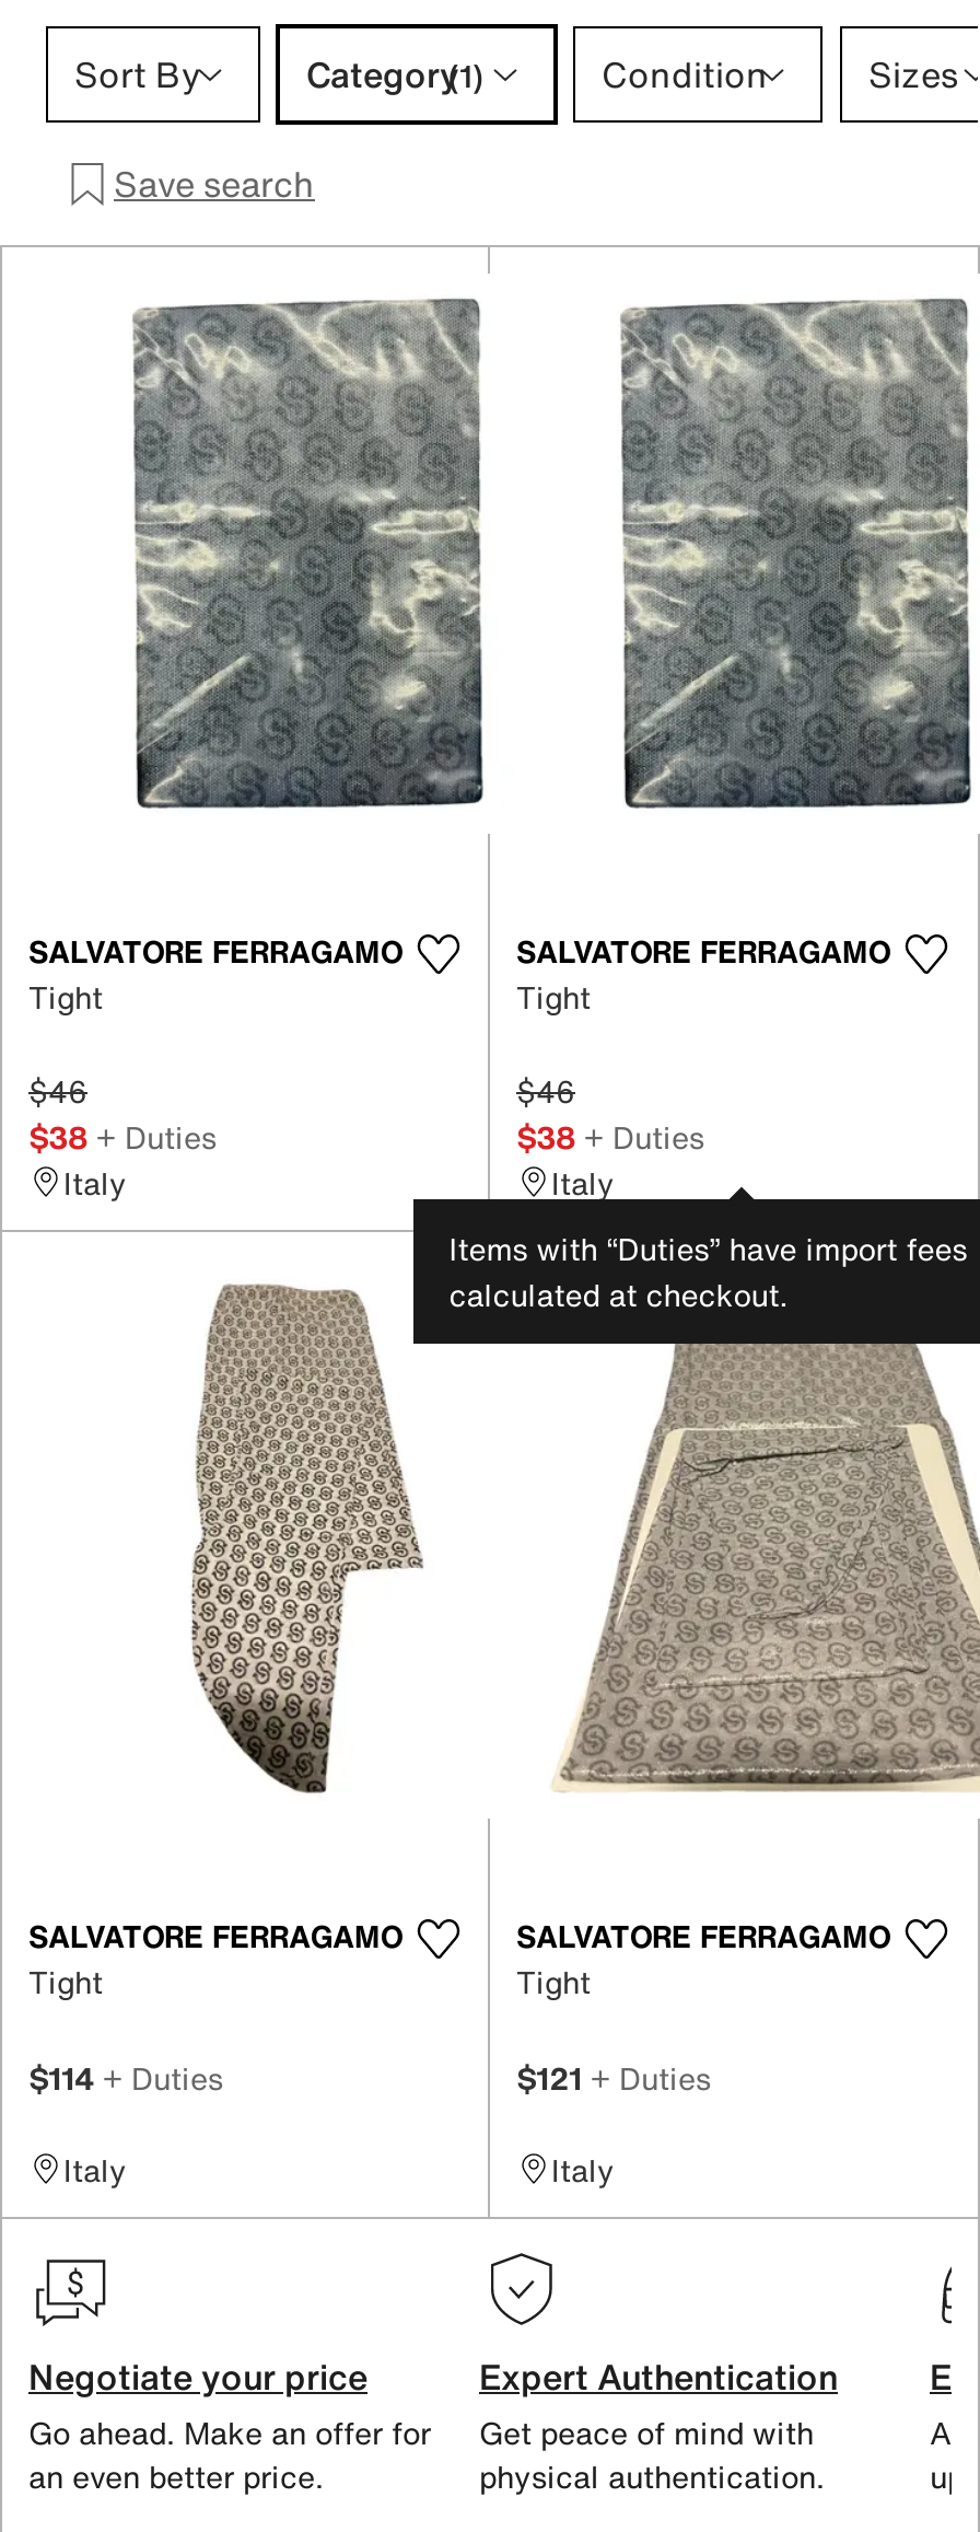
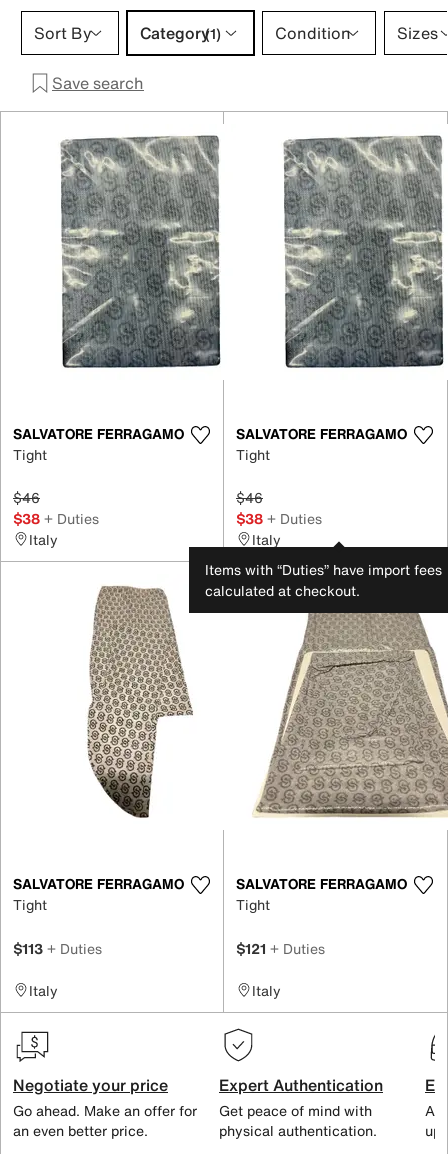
[28,2054,223,2100] $114 + Duties -> [13,938,102,959] $113 + Duties

